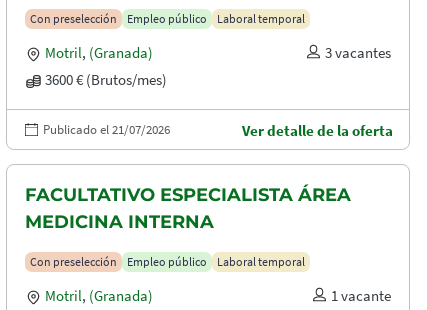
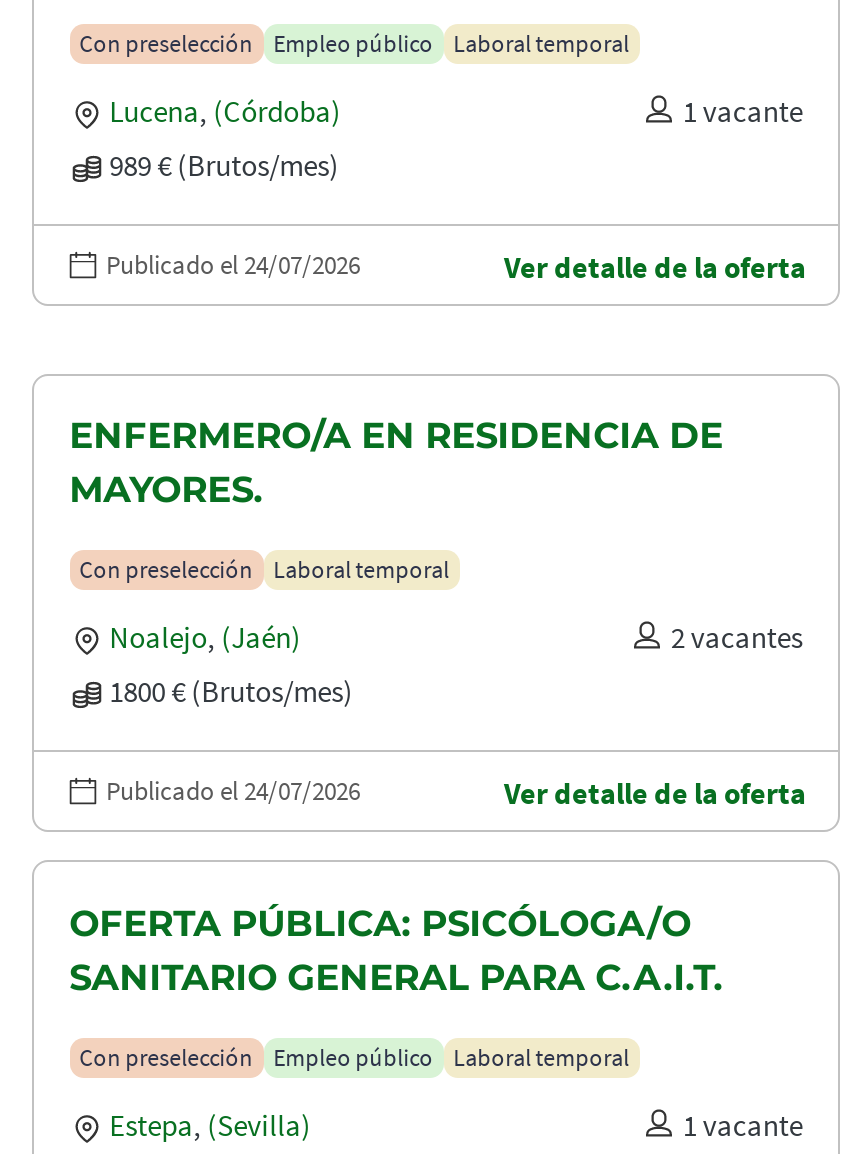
[45,43,391,89] Motril, (Granada) | 3 vacantes | 3600 € (Brutos/mes) -> [109,93,803,185] Lucena, (Córdoba) | 1 vacante | 989 € (Brutos/mes)
[43,121,170,138] Publicado el 21/07/2026 -> [106,249,360,283] Publicado el 24/07/2026
[25,184,351,233] FACULTATIVO ESPECIALISTA ÁREA | MEDICINA INTERNA -> [69,415,806,1000] ENFERMERO/A EN RESIDENCIA DE | MAYORES. | Con preselección | Laboral temporal | Noalejo, (Jaén) | 2 vacantes | 1800 € (Brutos/mes) | Publicado el 24/07/2026 | Ver detalle de la oferta | OFERTA PÚBLICA: PSICÓLOGA/O | SANITARIO GENERAL PARA C.A.I.T.
[45,286,153,305] Motril, (Granada) -> [109,1106,311,1144] Estepa, (Sevilla)

